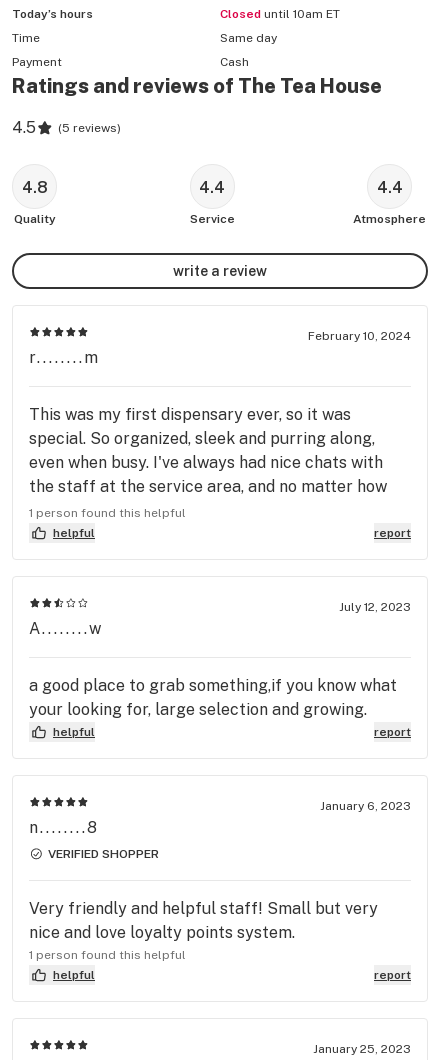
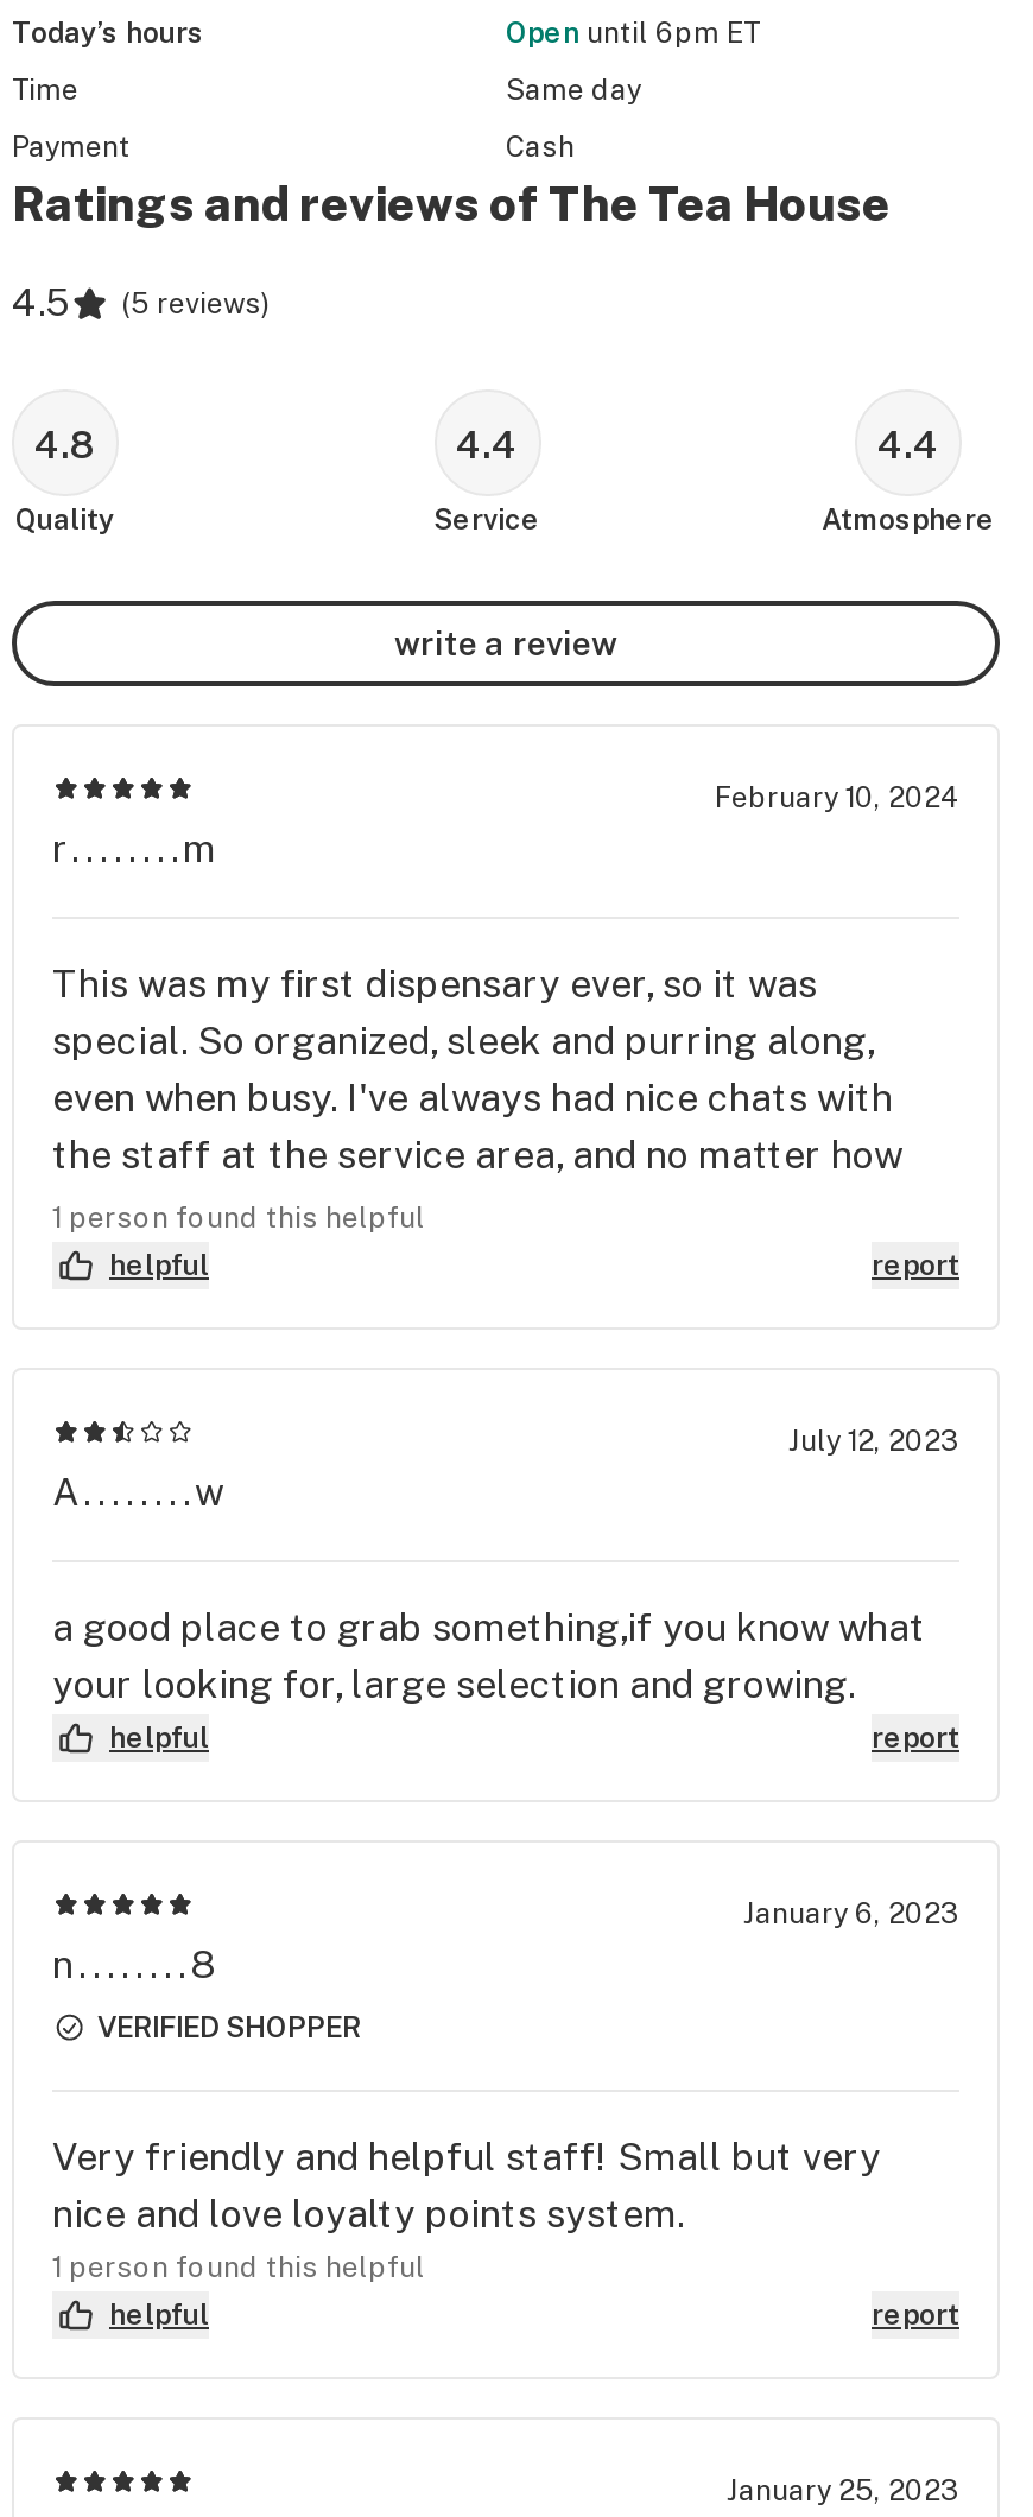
[228,7,340,21] Closed until 10am ET -> [527,17,760,50] Open until 6pm ET

